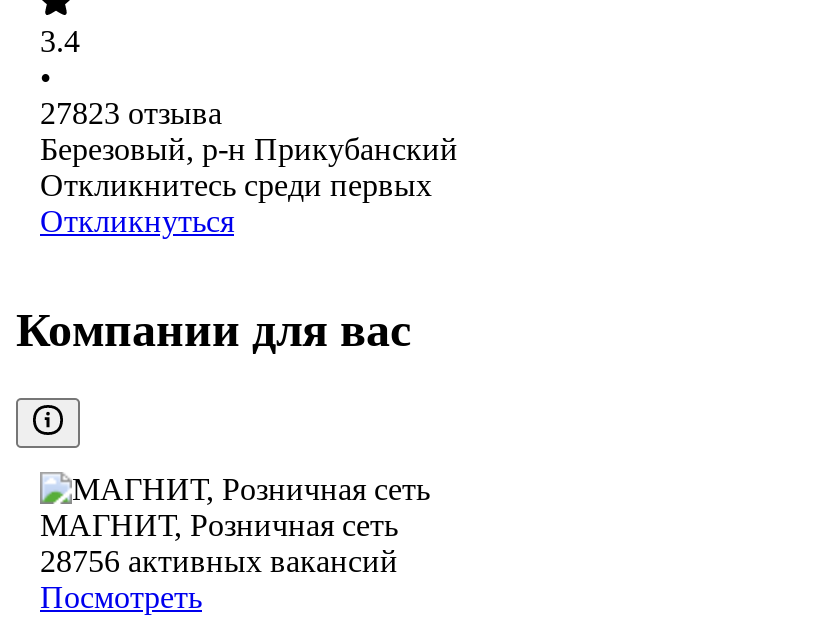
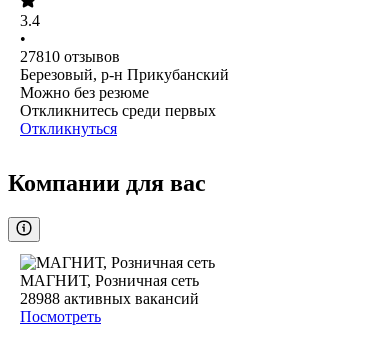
[40,97,222,131] 27823 отзыва -> [20,48,120,65] 27810 отзывов
none -> [20,84,149,101] Можно без резюме
[40,545,398,579] 28756 активных вакансий -> [20,290,199,307] 28988 активных вакансий

